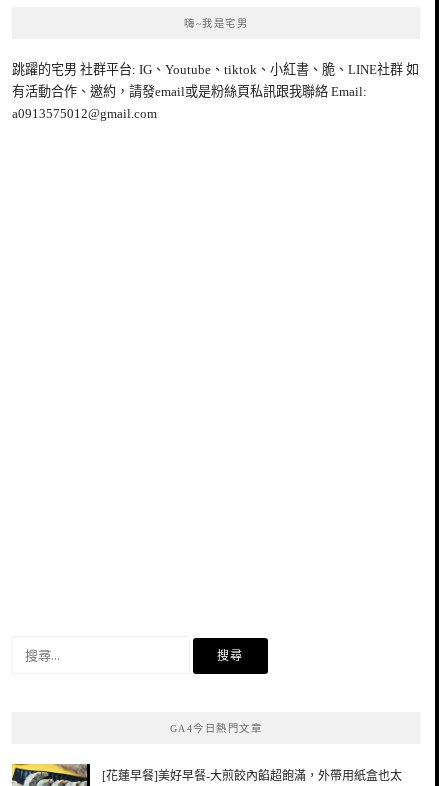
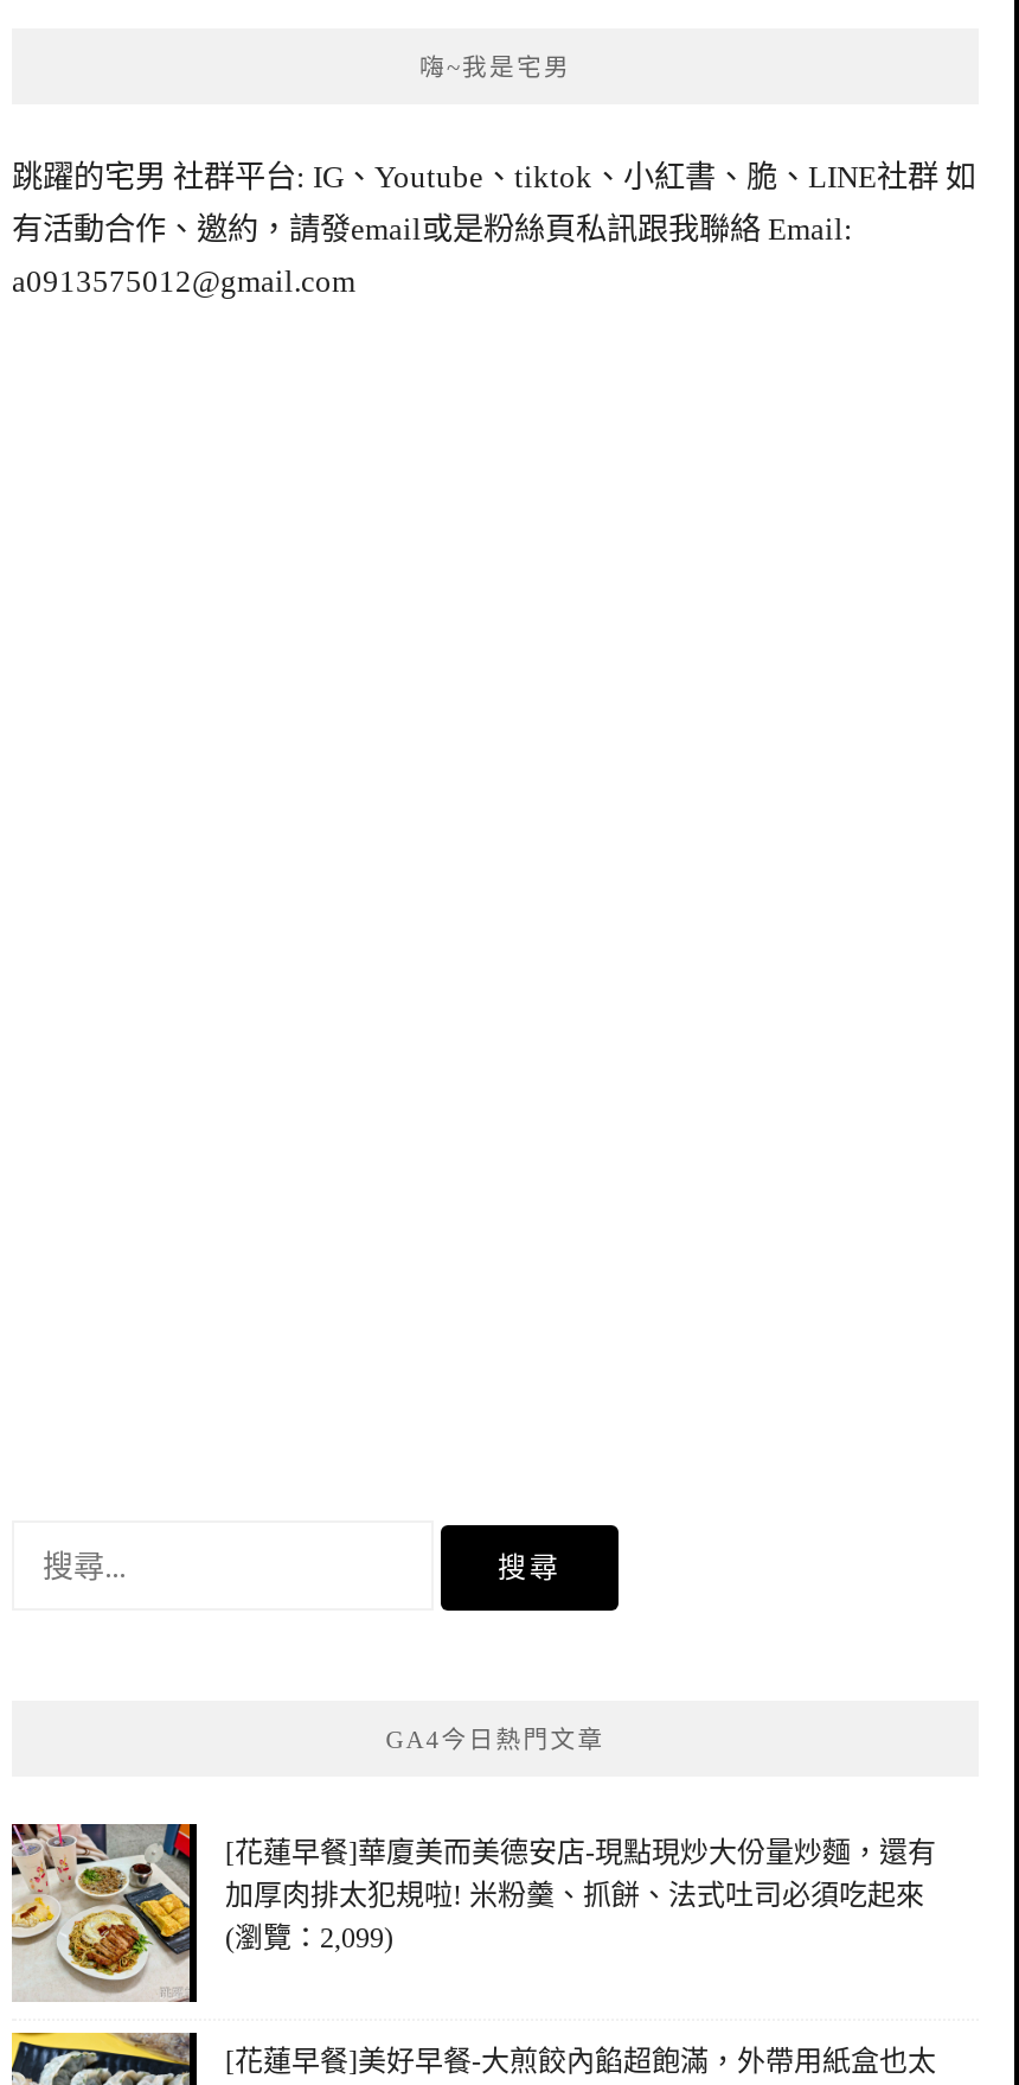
none -> [9,1822,936,2004] [image] | [花蓮早餐]華廈美而美德安店-現點現炒大份量炒麵，還有 | 加厚肉排太犯規啦! 米粉羹、抓餅、法式吐司必須吃起來 | (瀏覽：2,099)

